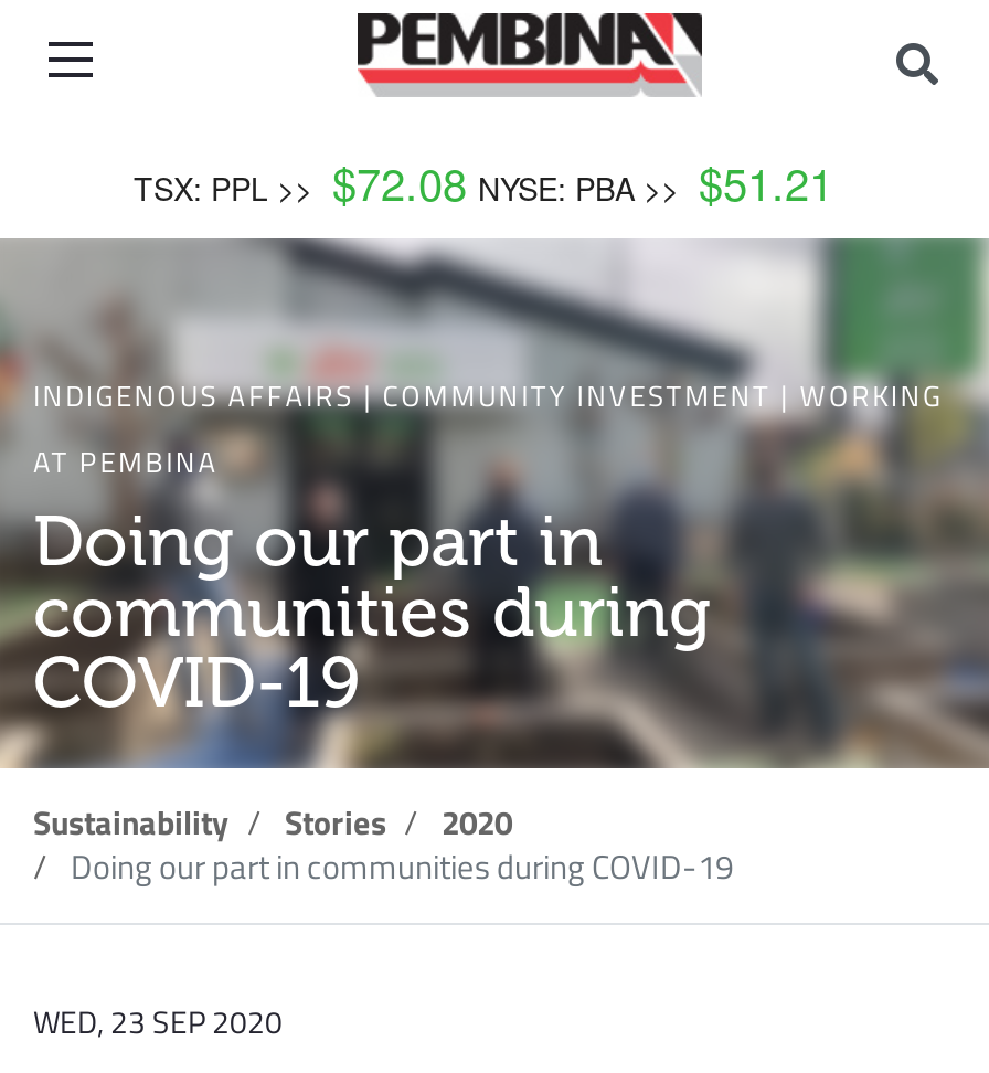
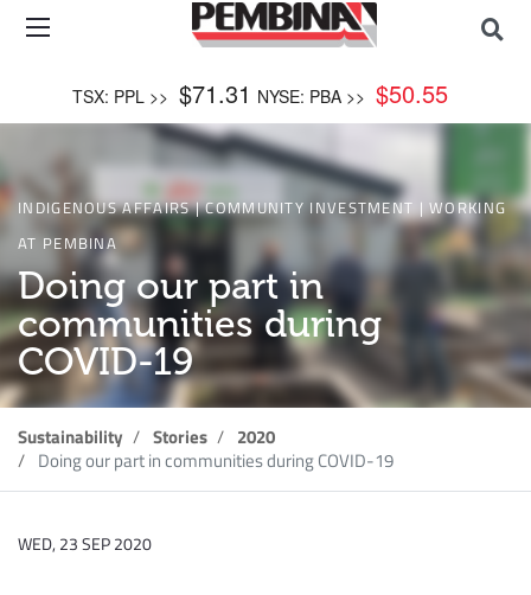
[134,150,833,214] TSX: PPL >> $72.08 NYSE: PBA >> $51.21 -> [72,76,447,110] TSX: PPL >> $71.31 NYSE: PBA >> $50.55

